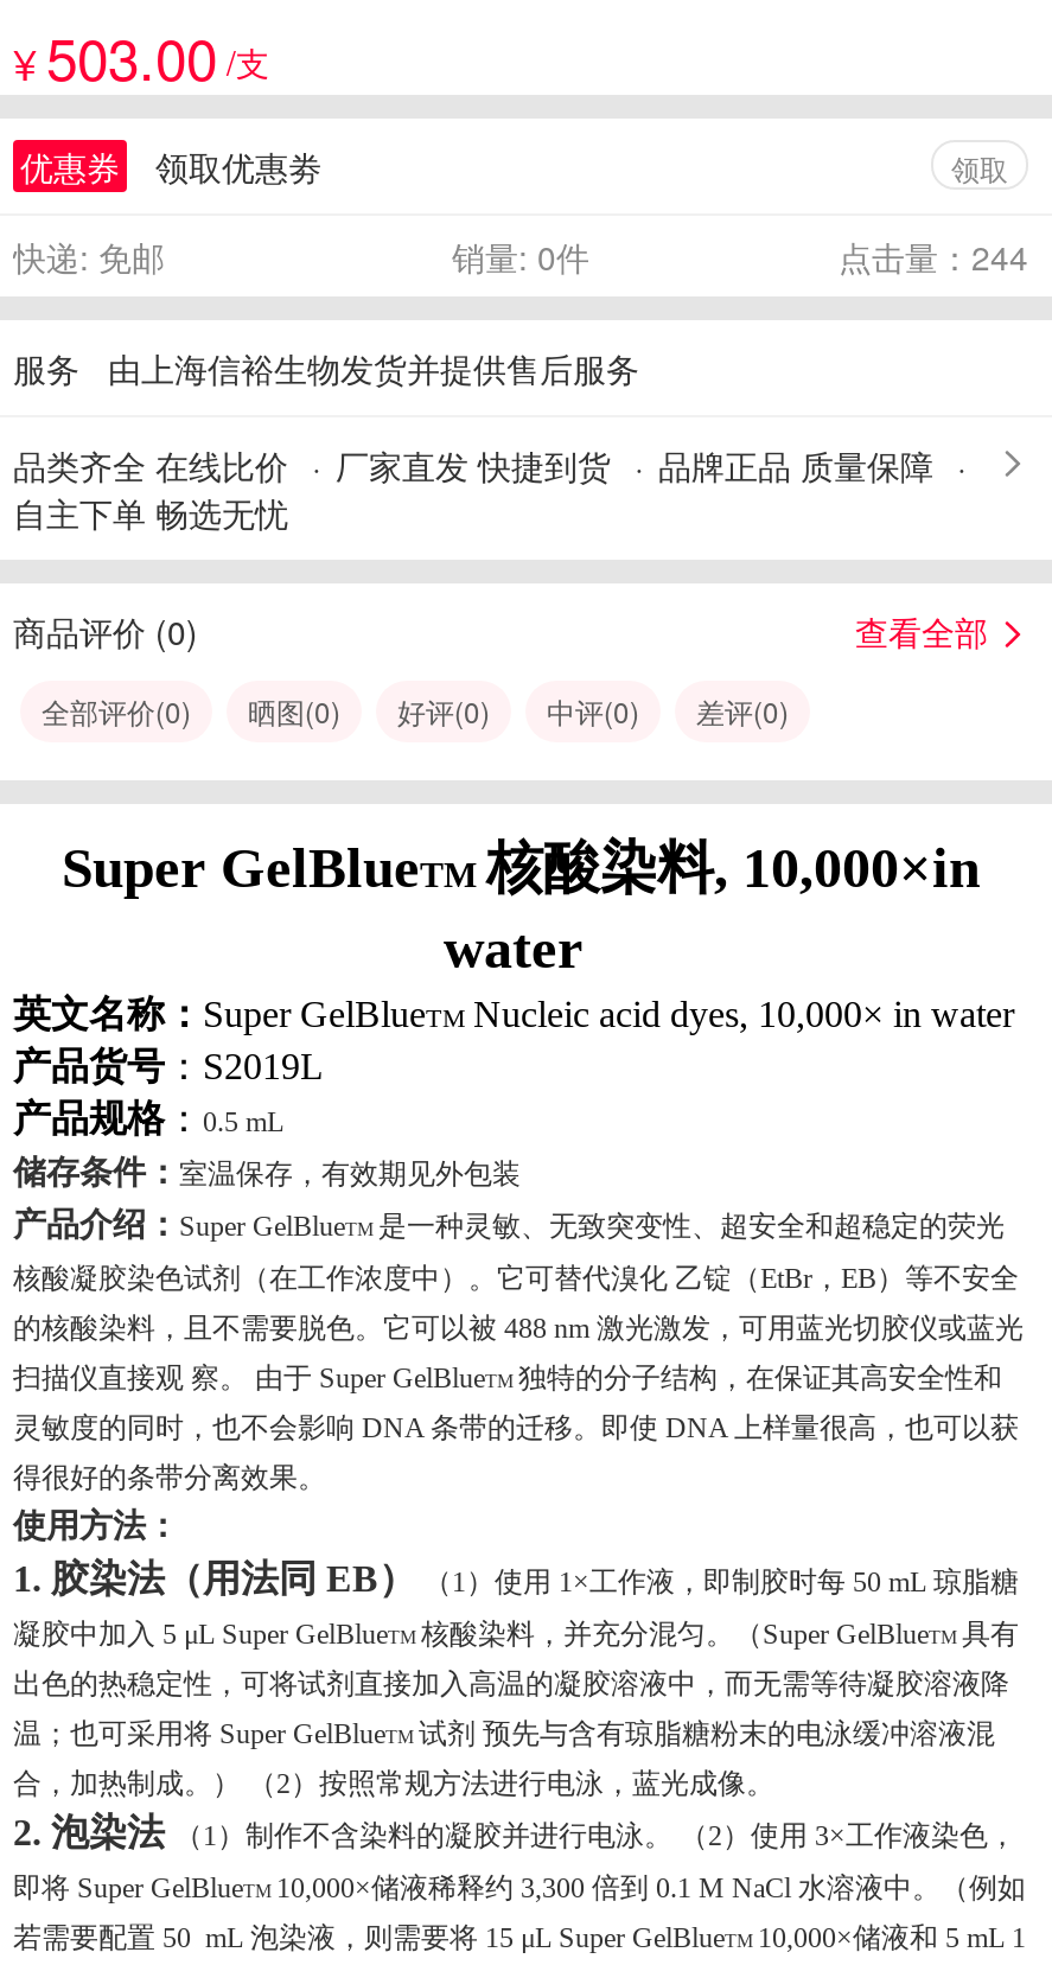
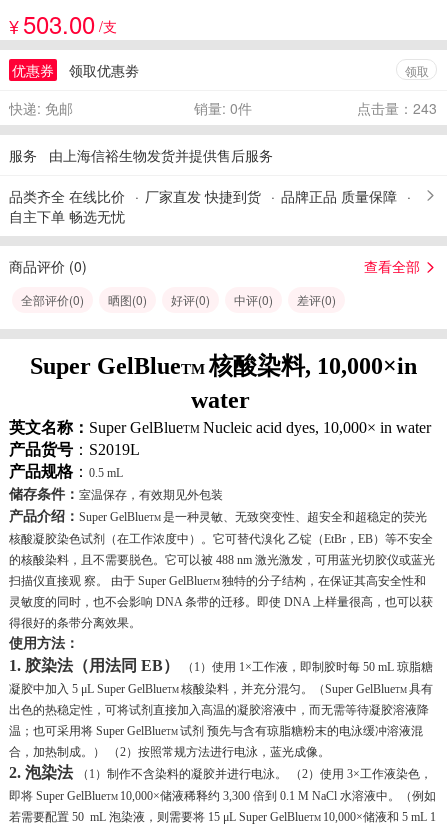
[839,232,1028,280] 点击量：244 -> [357,98,437,118] 点击量：243

